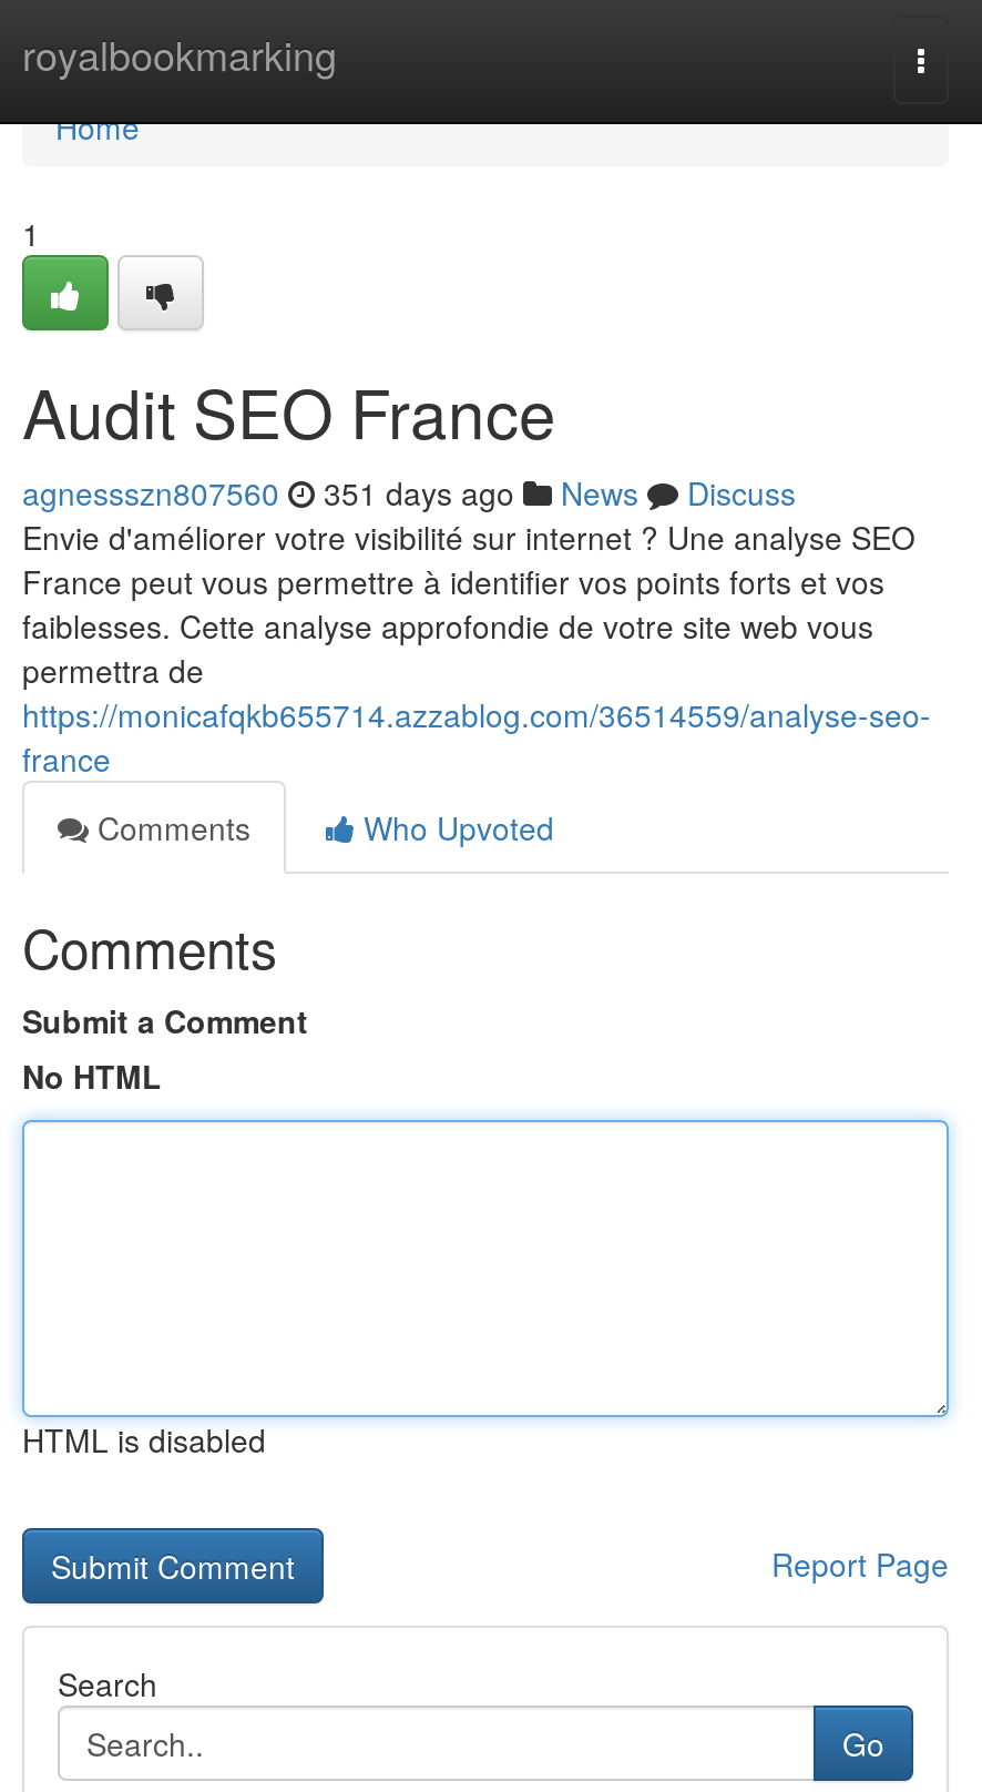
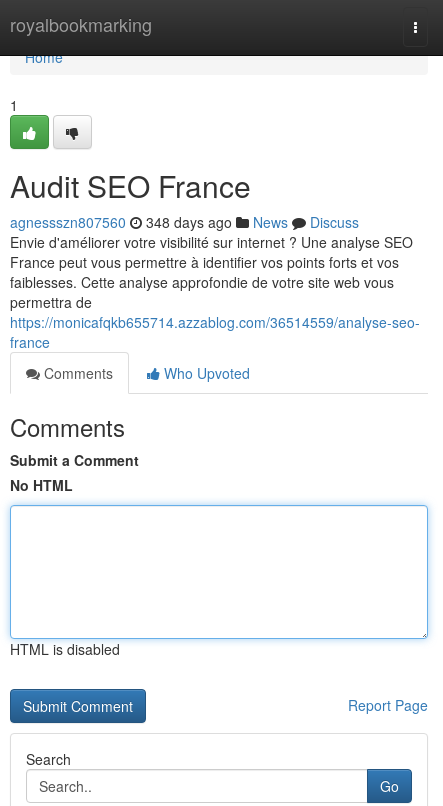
[22,470,796,515] agnessszn807560 351 days ago News Discuss -> [10,212,359,232] agnessszn807560 348 days ago News Discuss

